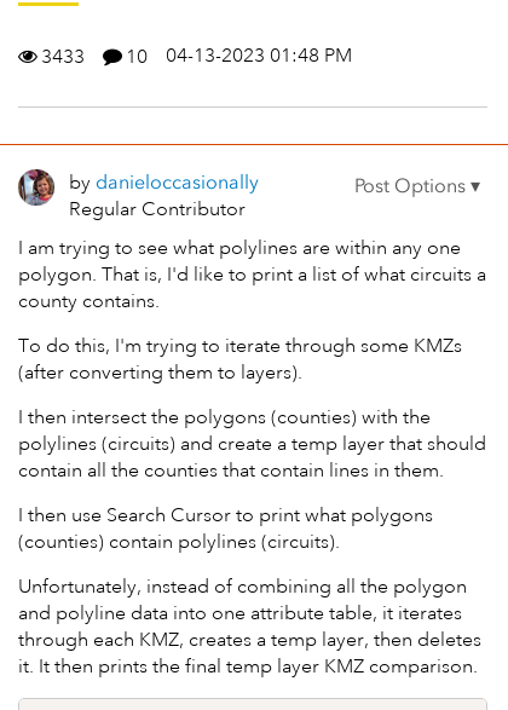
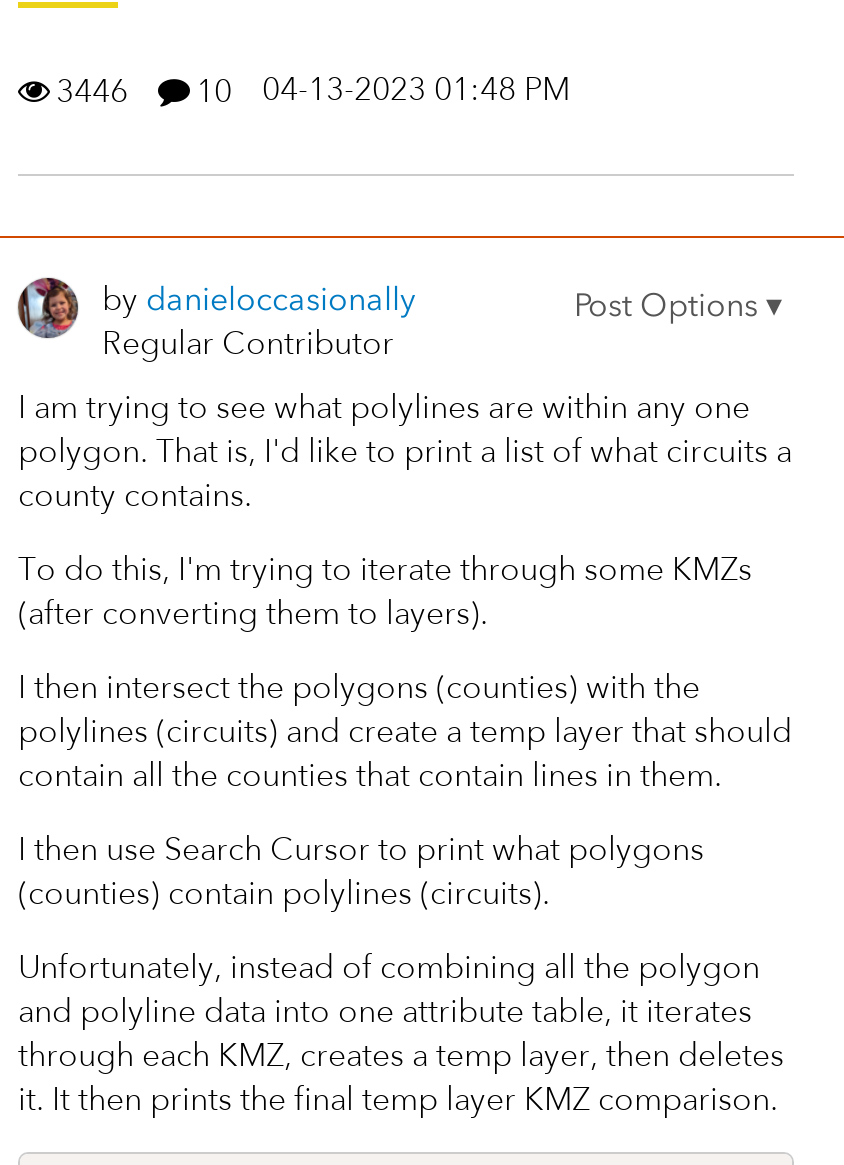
[41,44,352,69] 3433 10 04-13-2023 01:48 PM -> [56,70,570,112] 3446 10 04-13-2023 01:48 PM

